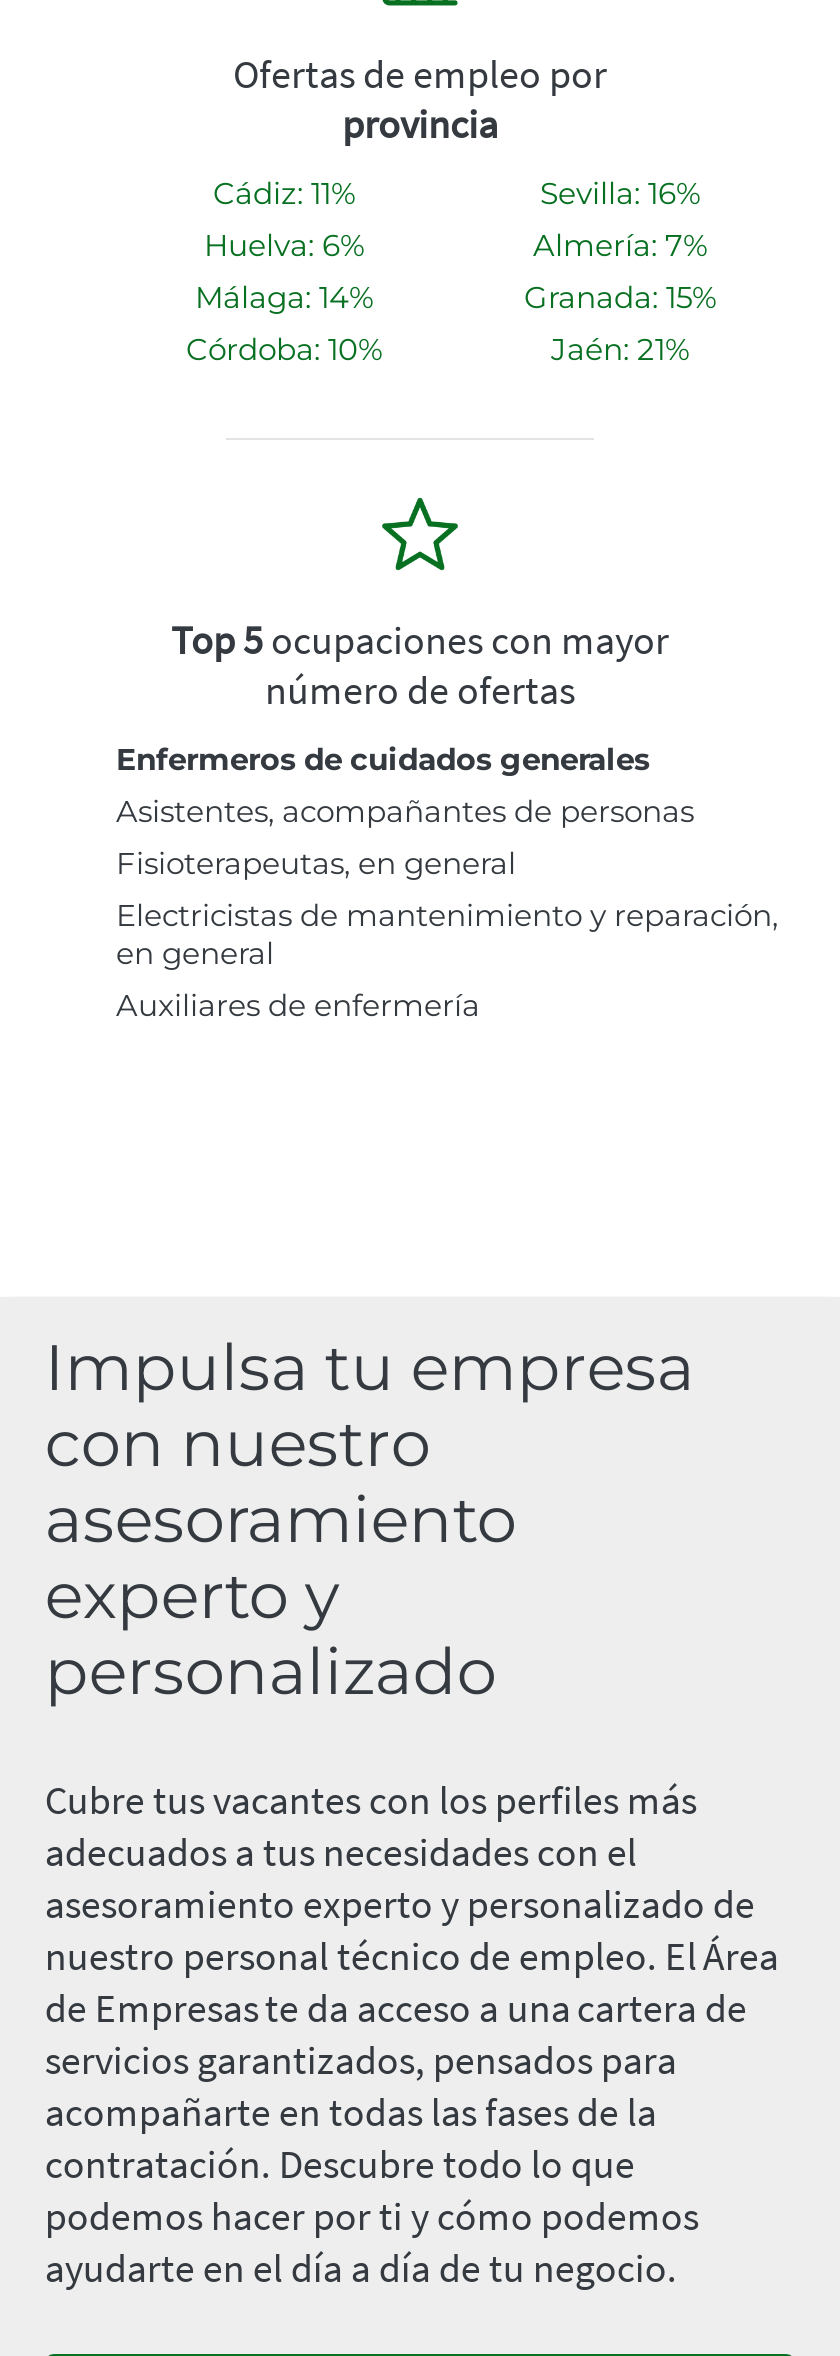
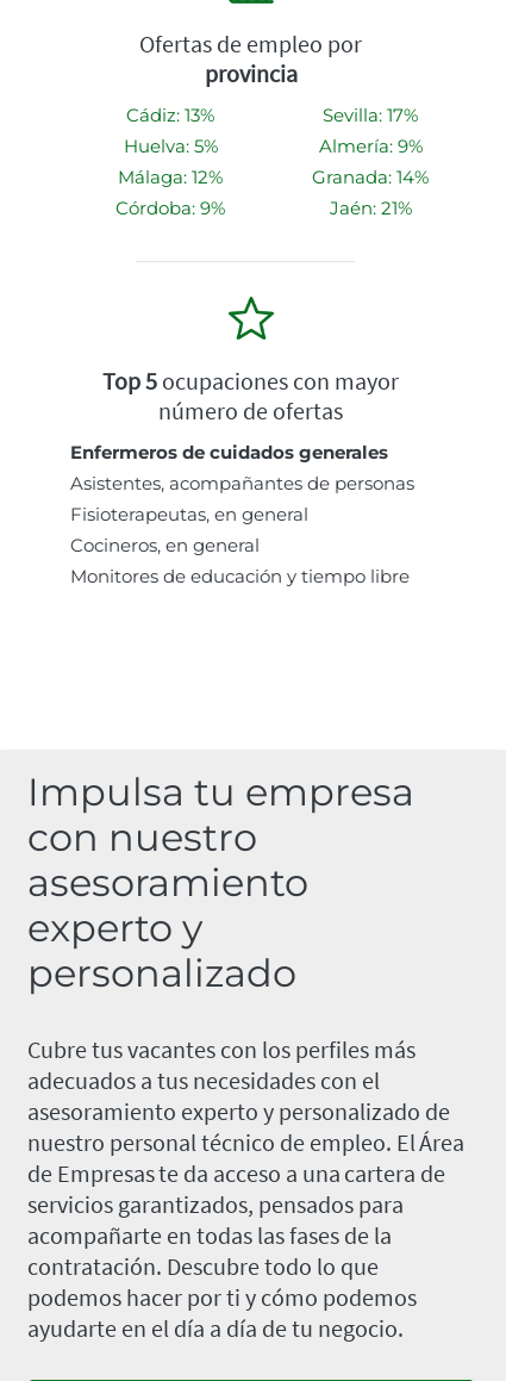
[213,174,355,212] Cádiz: 11% -> [126,104,214,127] Cádiz: 13%
[540,174,700,212] Sevilla: 16% -> [323,104,418,127] Sevilla: 17%
[204,226,364,264] Huelva: 6% -> [123,135,217,158] Huelva: 5%
[533,226,707,264] Almería: 7% -> [318,135,422,158] Almería: 9%
[195,278,373,316] Málaga: 14% -> [118,166,223,189] Málaga: 12%
[524,278,716,316] Granada: 15% -> [312,166,429,189] Granada: 14%
[186,330,382,368] Córdoba: 10% -> [115,197,225,219] Córdoba: 9%
[116,896,778,1024] Electricistas de mantenimiento y reparación, | en general | Auxiliares de enfermería -> [70,534,410,588] Cocineros, en general | Monitores de educación y tiempo libre

